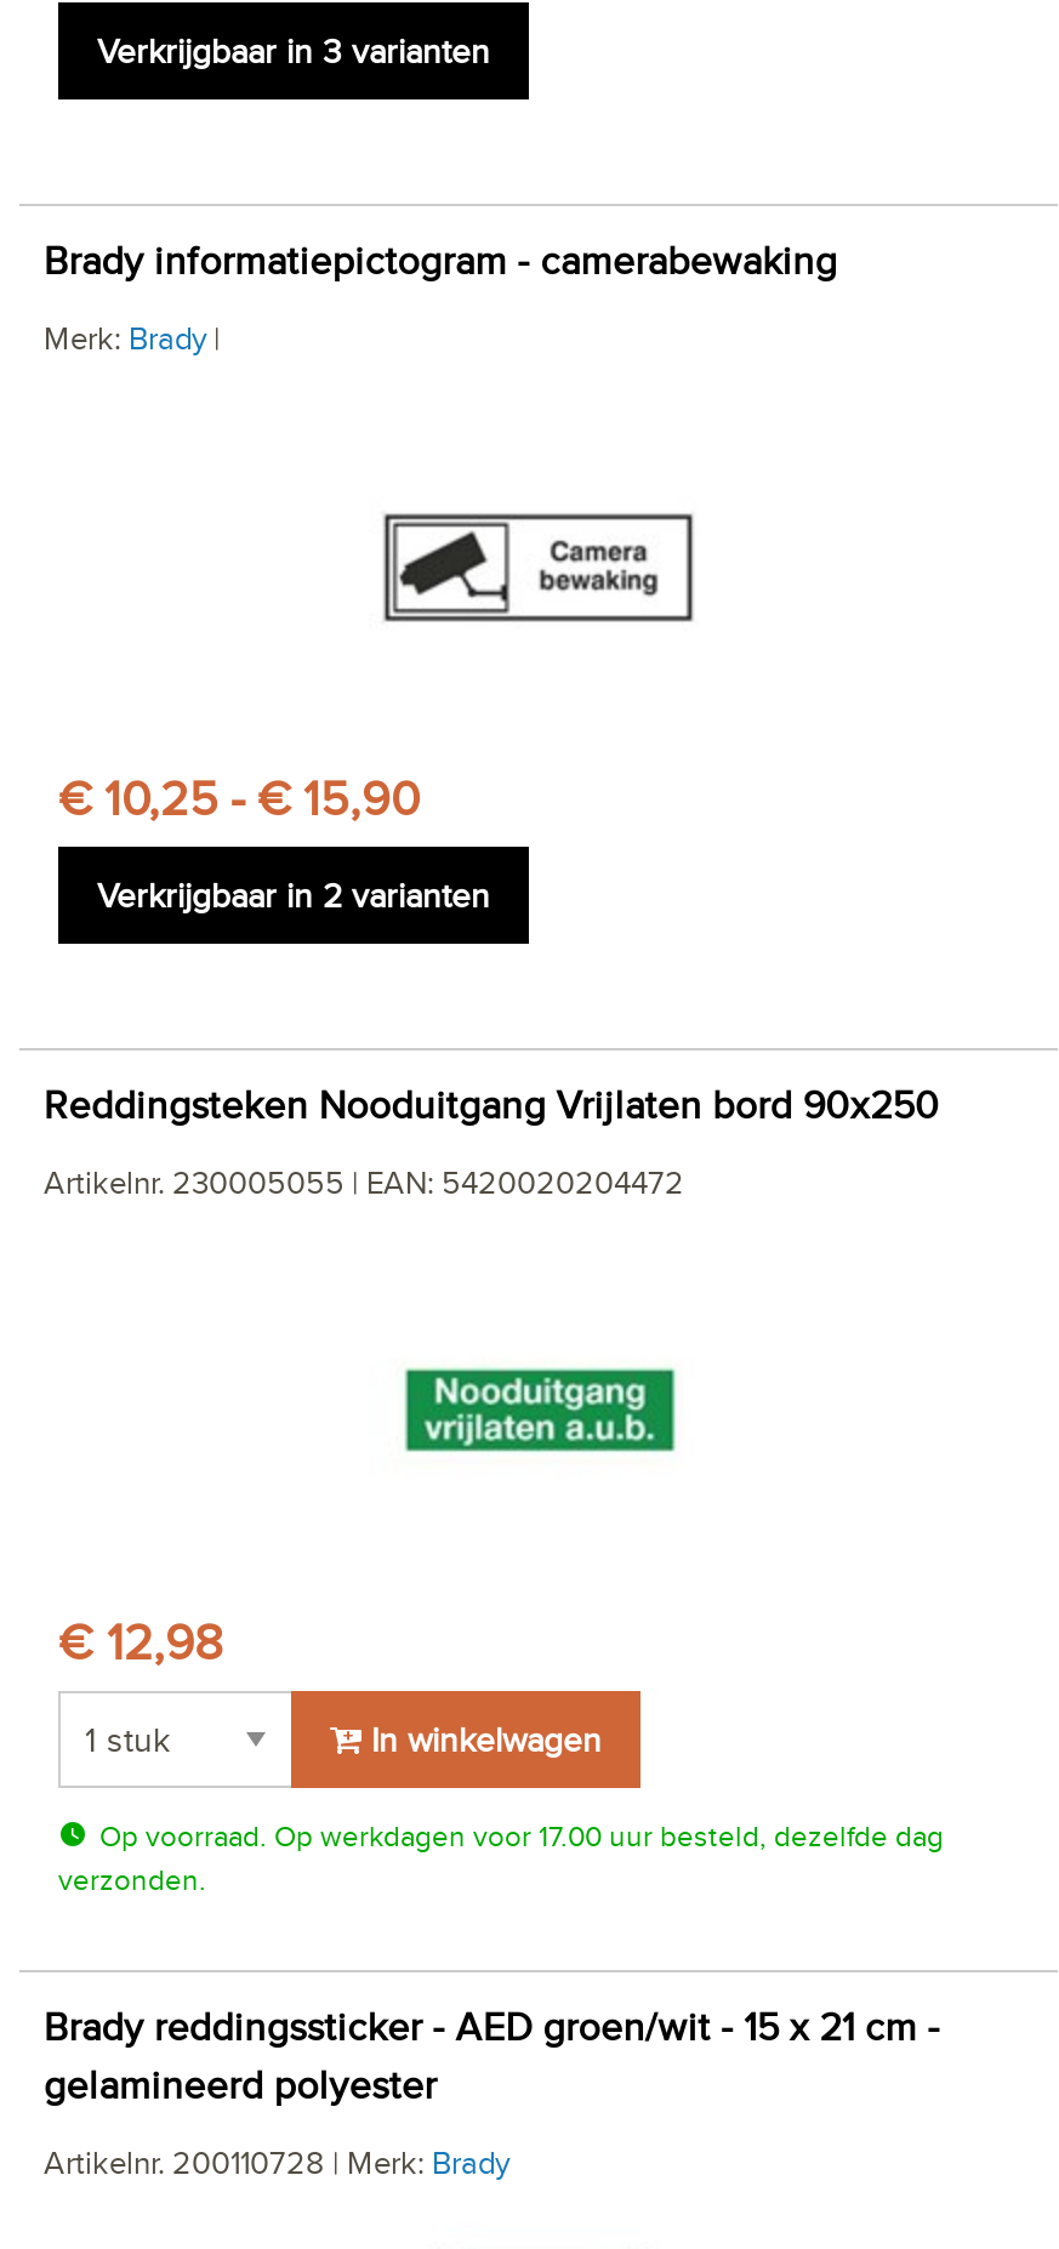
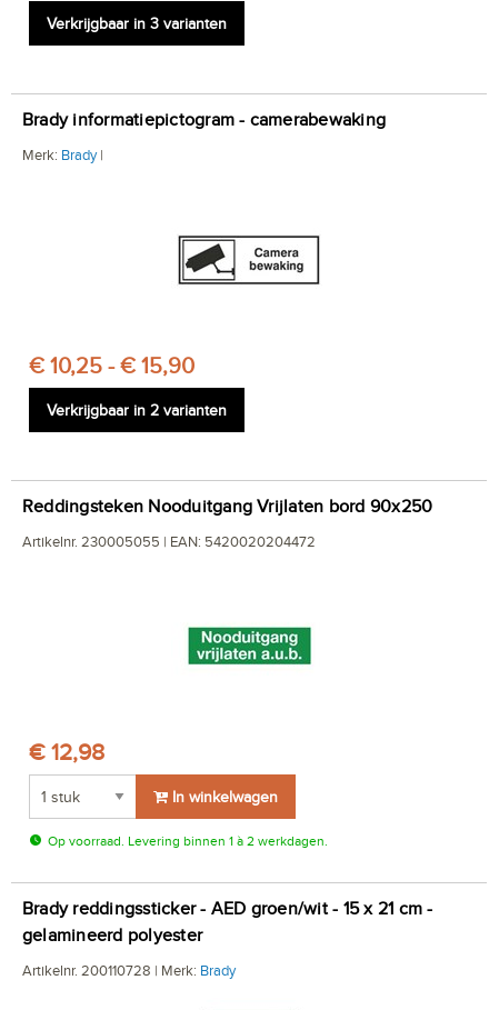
[58,1815,944,1900] Op voorraad. Op werkdagen voor 17.00 uur besteld, dezelfde dag | verzonden. -> [48,831,328,850] Op voorraad. Levering binnen 1 à 2 werkdagen.

